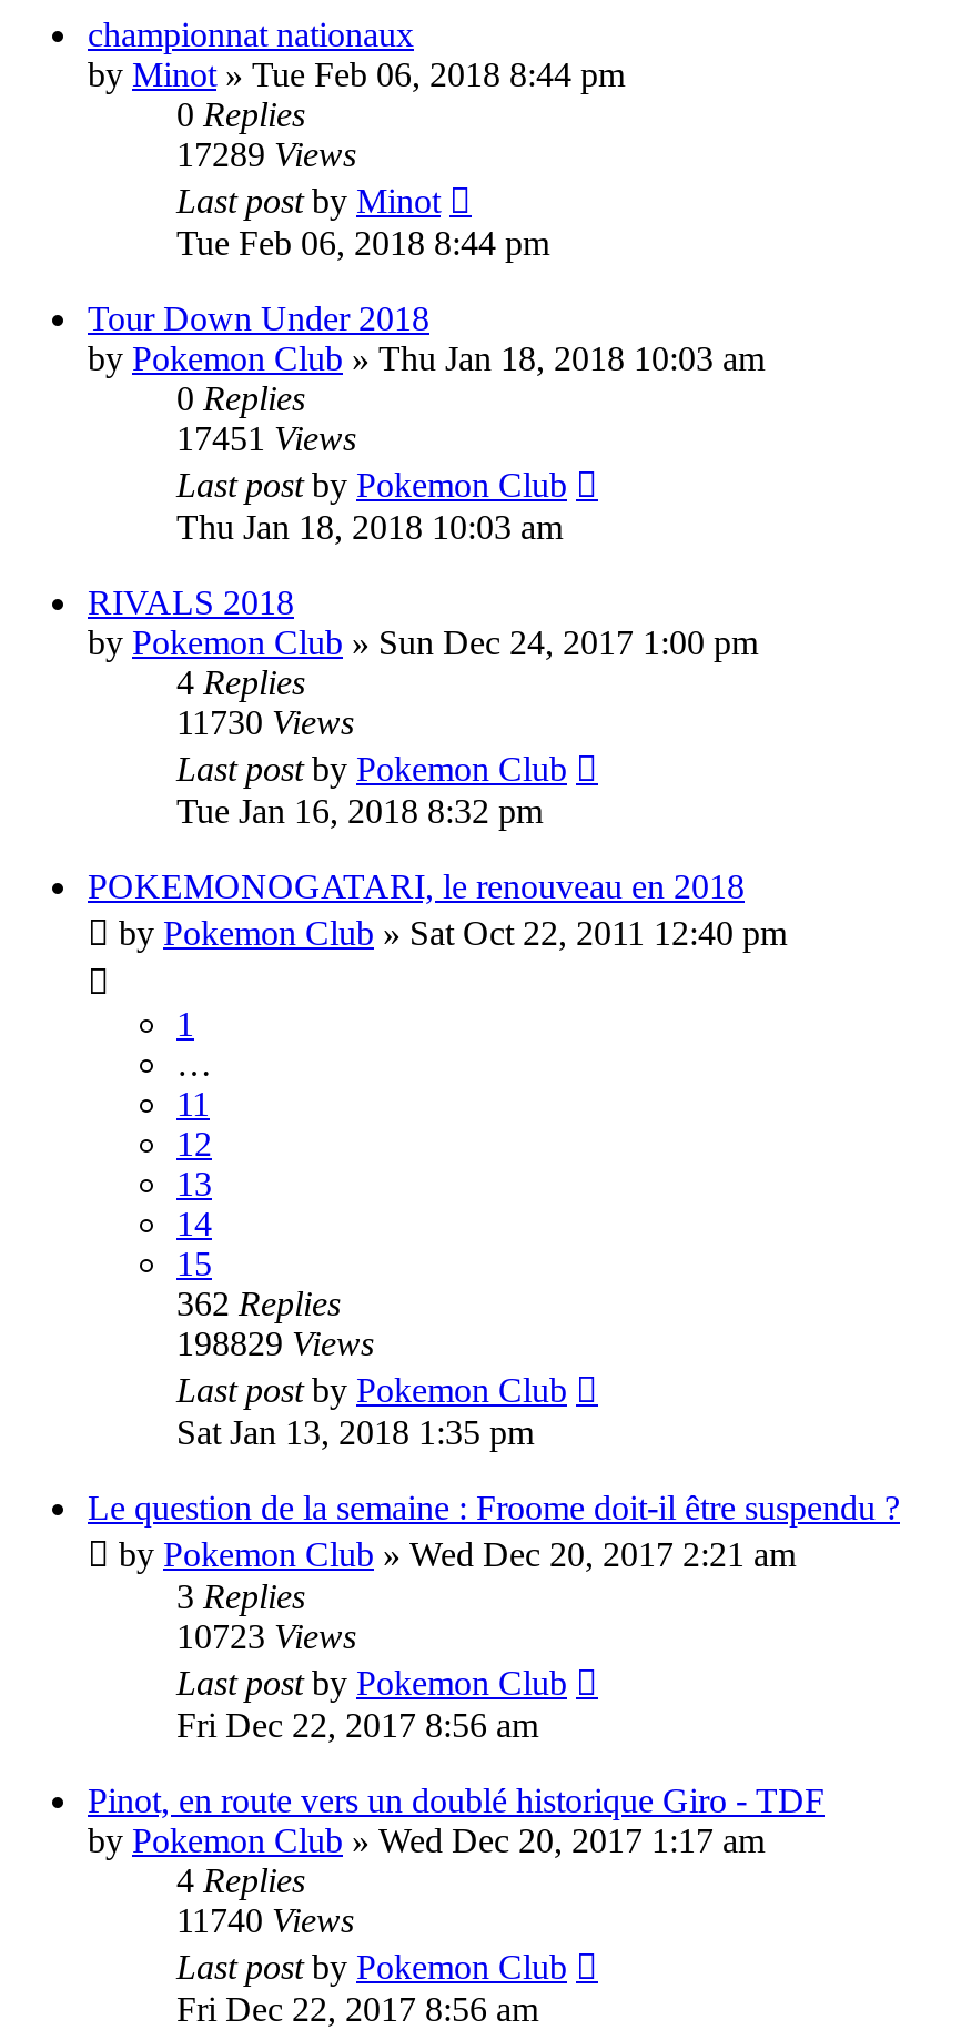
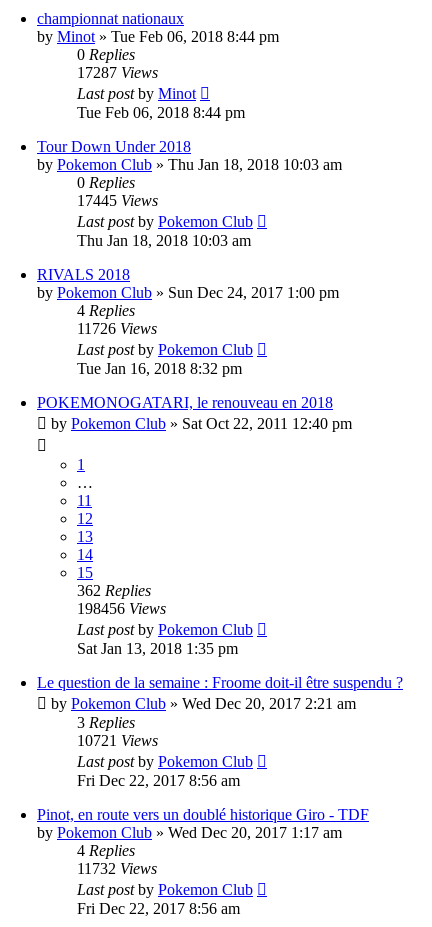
[176,136,356,174] 17289 Views -> [77,64,158,81] 17287 Views
[176,420,356,458] 17451 Views -> [77,192,158,209] 17445 Views
[176,704,354,742] 11730 Views -> [77,320,157,337] 11726 Views
[176,1325,374,1363] 198829 Views -> [77,600,166,617] 198456 Views
[176,1618,356,1656] 10723 Views -> [77,732,158,749] 10721 Views
[176,1902,354,1940] 11740 Views -> [77,860,157,877] 11732 Views

